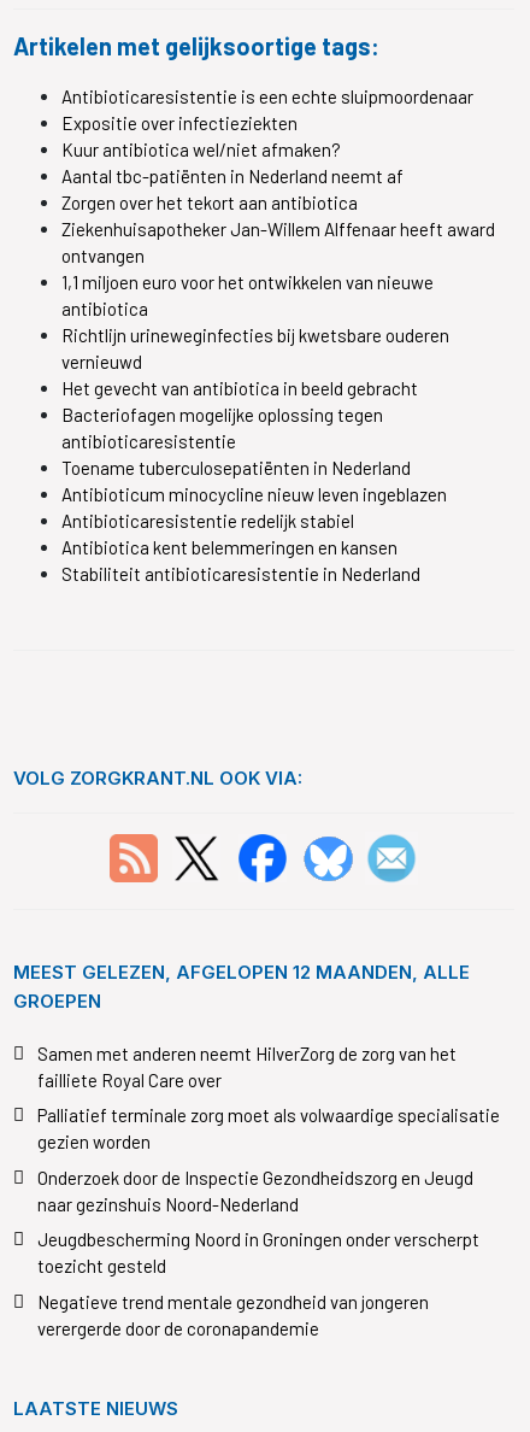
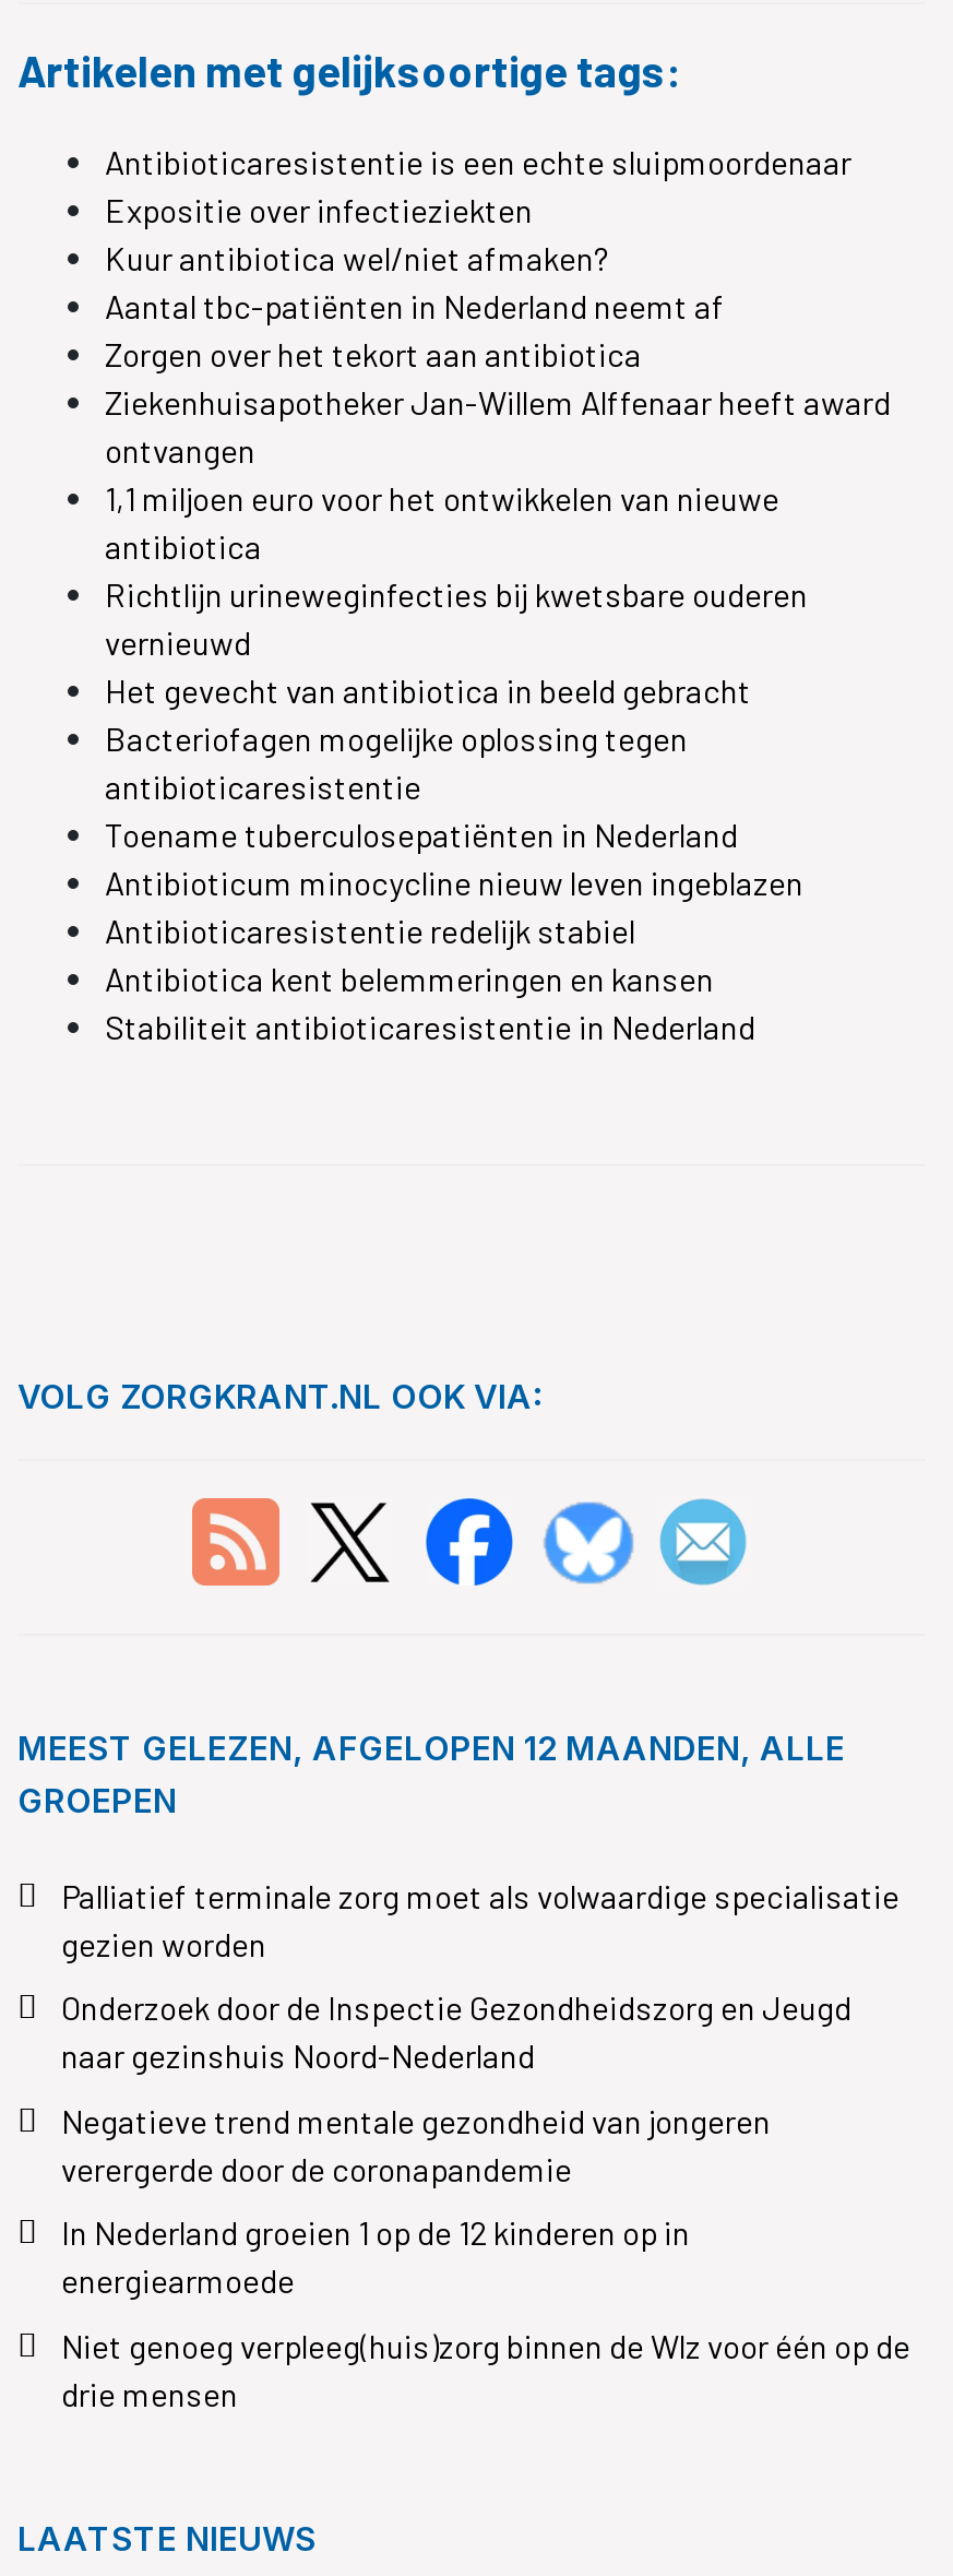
[37,1042,457,1091] Samen met anderen neemt HilverZorg de zorg van het | failliete Royal Care over -> none
moved [37,1104,500,1215] -> [61,1876,900,2075]: Palliatief terminale zorg moet als volwaardige specialisatie | gezien worden | Onderzoek door de Inspectie Gezondheidszorg en Jeugd | naar gezinshuis Noord-Nederland
[37,1229,479,1277] Jeugdbescherming Noord in Groningen onder verscherpt | toezicht gesteld -> none
moved [37,1291,429,1339] -> [61,2101,771,2188]: Negatieve trend mentale gezondheid van jongeren | verergerde door de coronapandemie
none -> [61,2213,910,2413] In Nederland groeien 1 op de 12 kinderen op in | energiearmoede | Niet genoeg verpleeg(huis)zorg binnen de Wlz voor één op de | drie mensen

